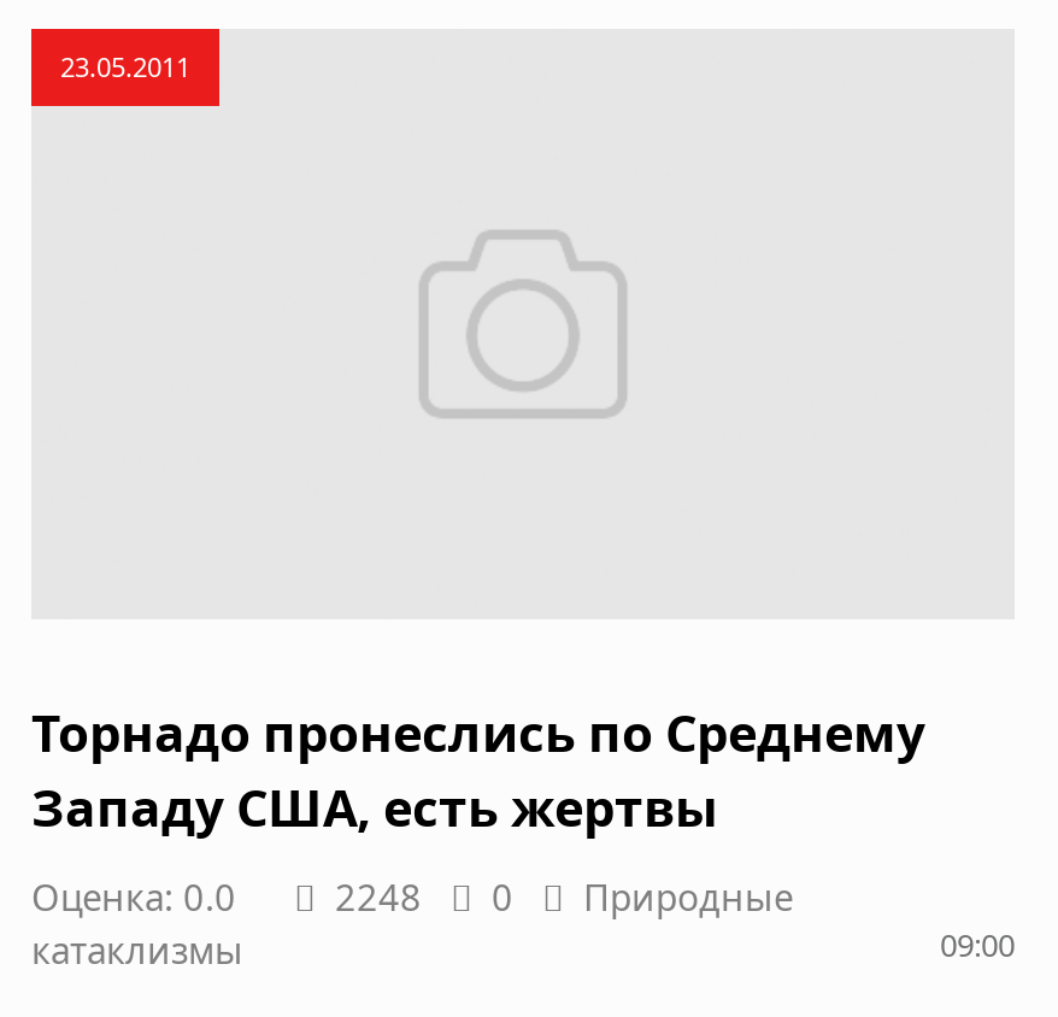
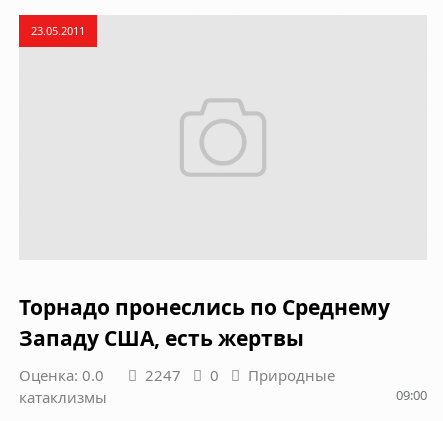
[31,872,793,920] Оценка: 0.0 2248 0 Природные -> [19,365,335,385] Оценка: 0.0 2247 0 Природные

